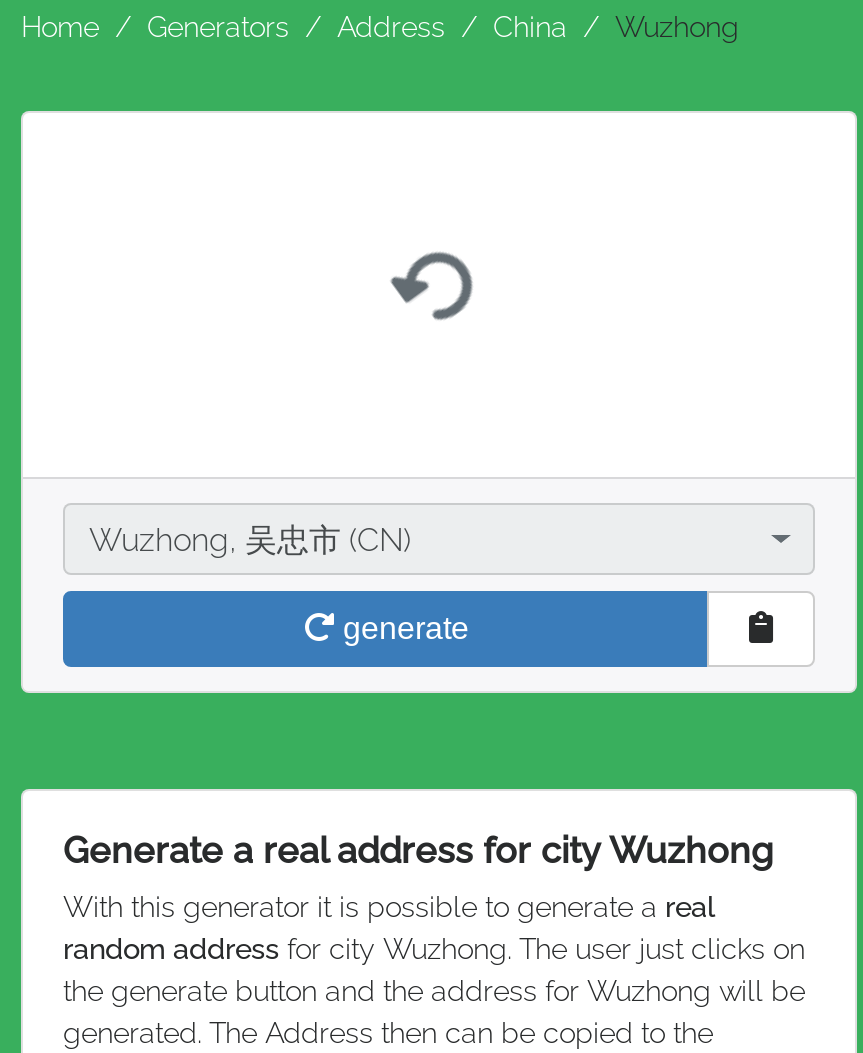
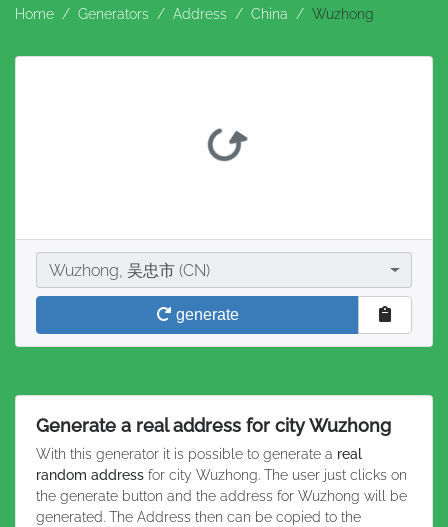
[389,251,485,319] [image] -> [201,127,248,161] [image]

